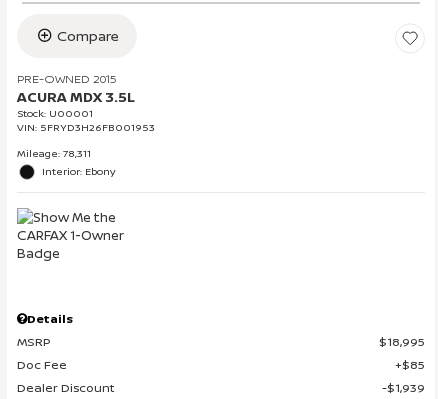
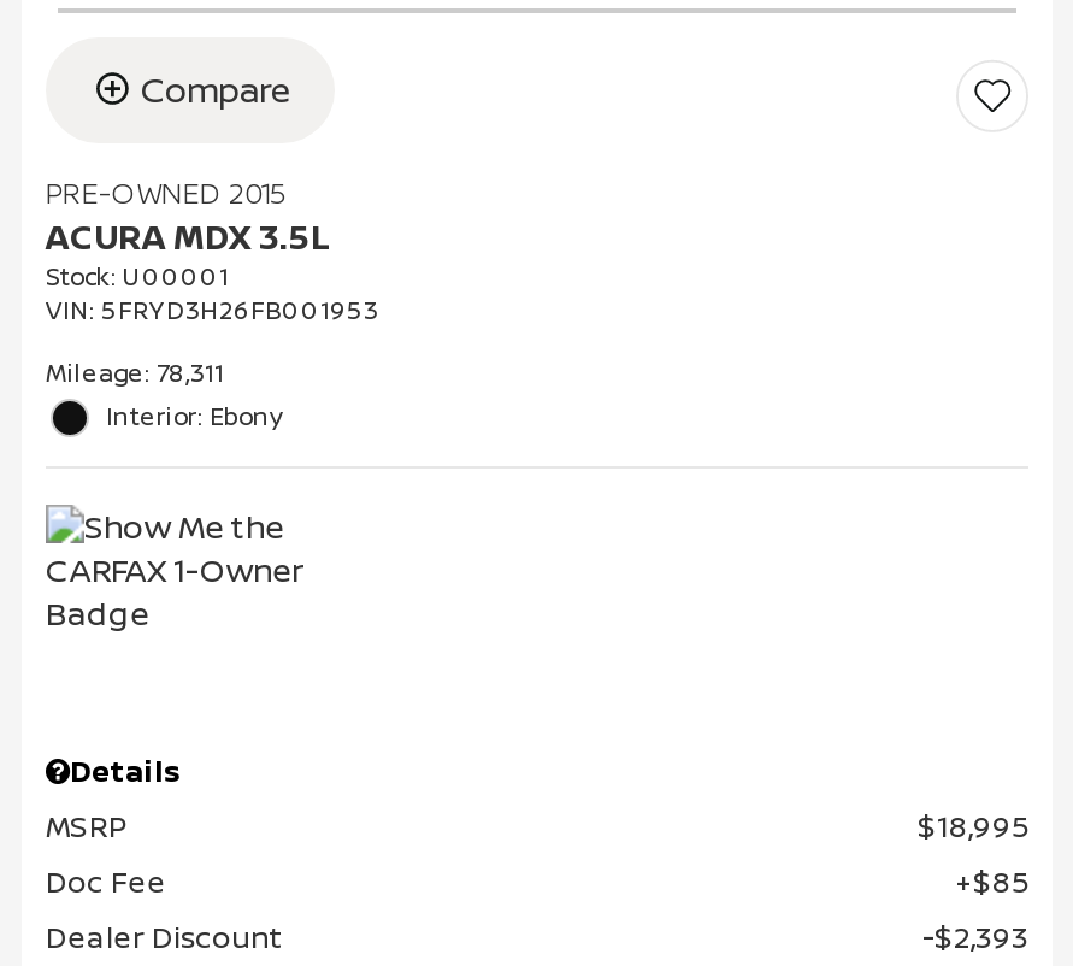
[387,378,425,395] $1,939 -> [935,917,1028,958] $2,393

